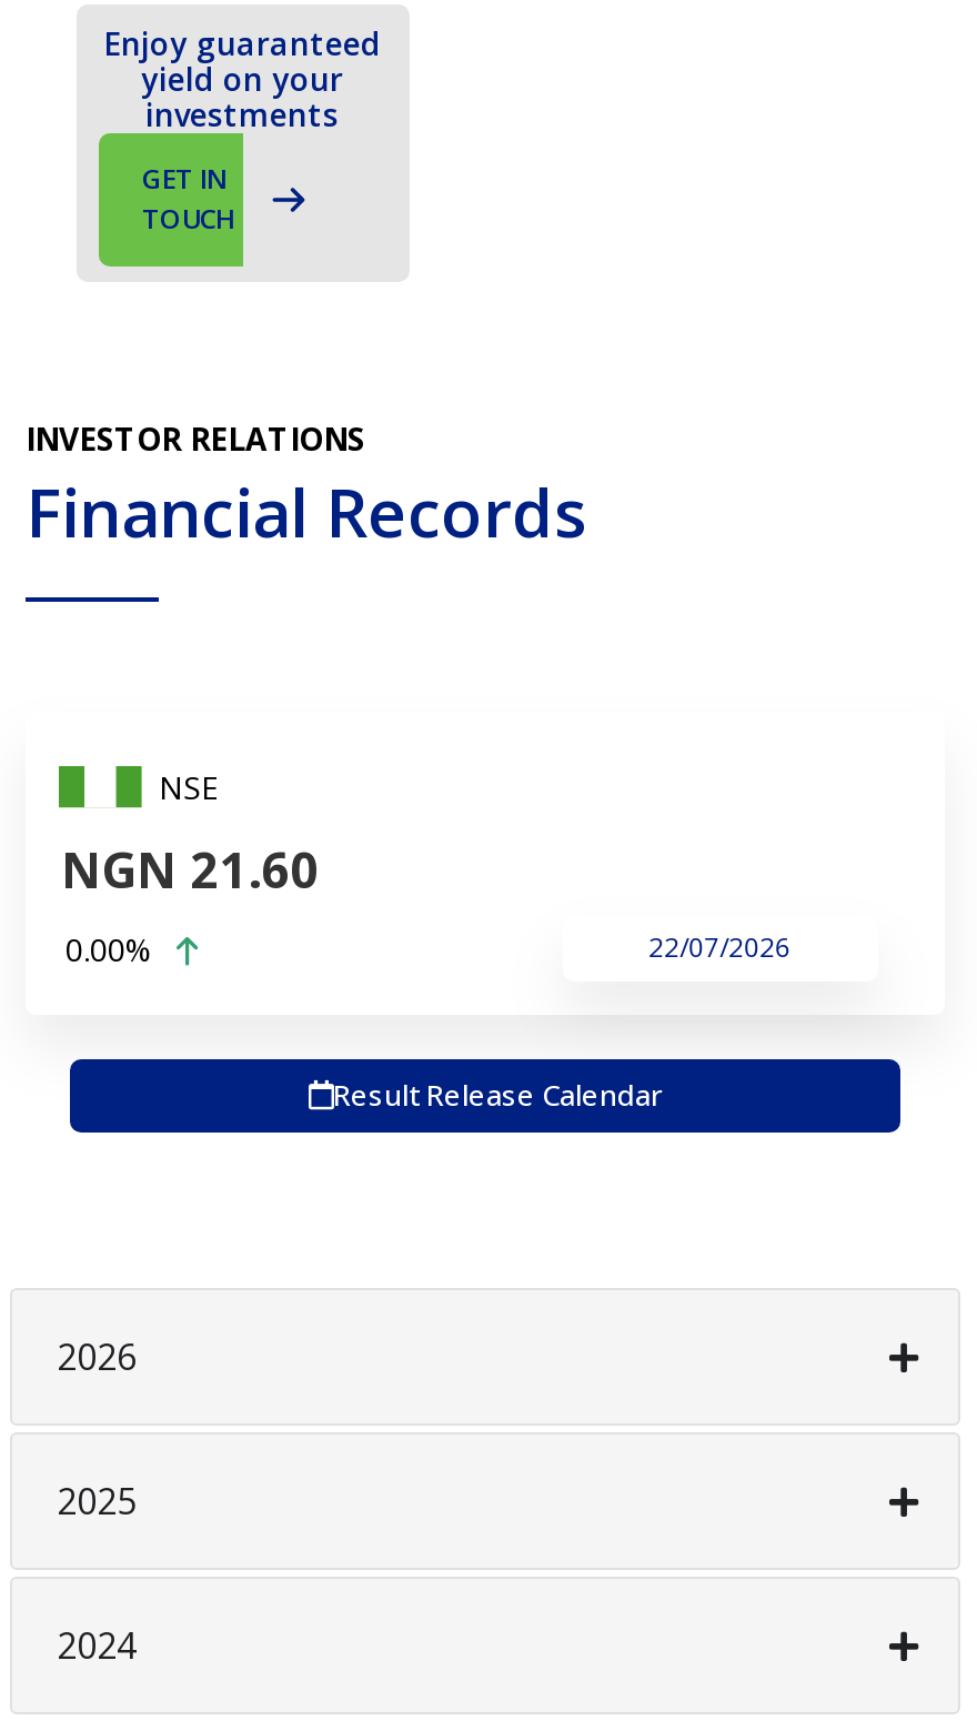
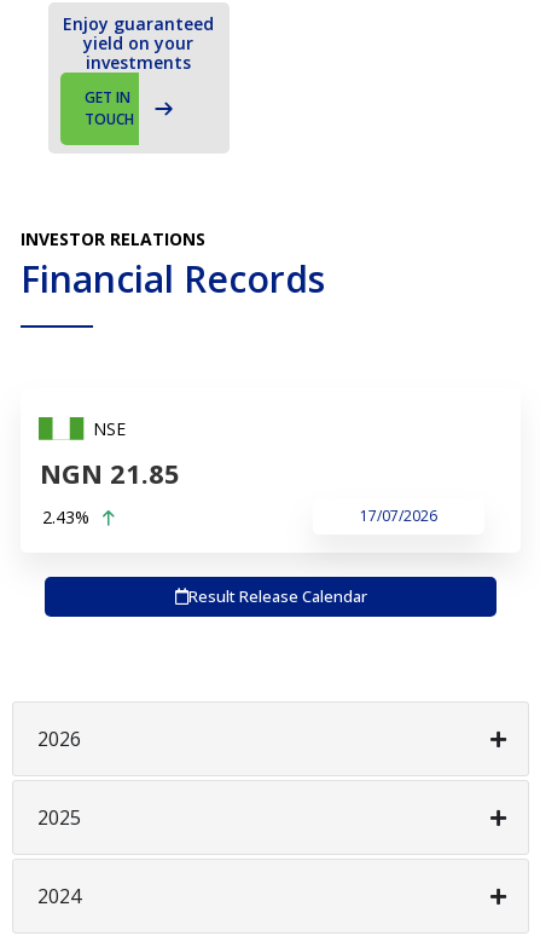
[61,835,319,902] NGN 21.60 -> [40,455,180,491] NGN 21.85
[66,928,152,970] 0.00% -> [42,505,89,528] 2.43%
[649,928,791,966] 22/07/2026 -> [360,505,437,526] 17/07/2026

